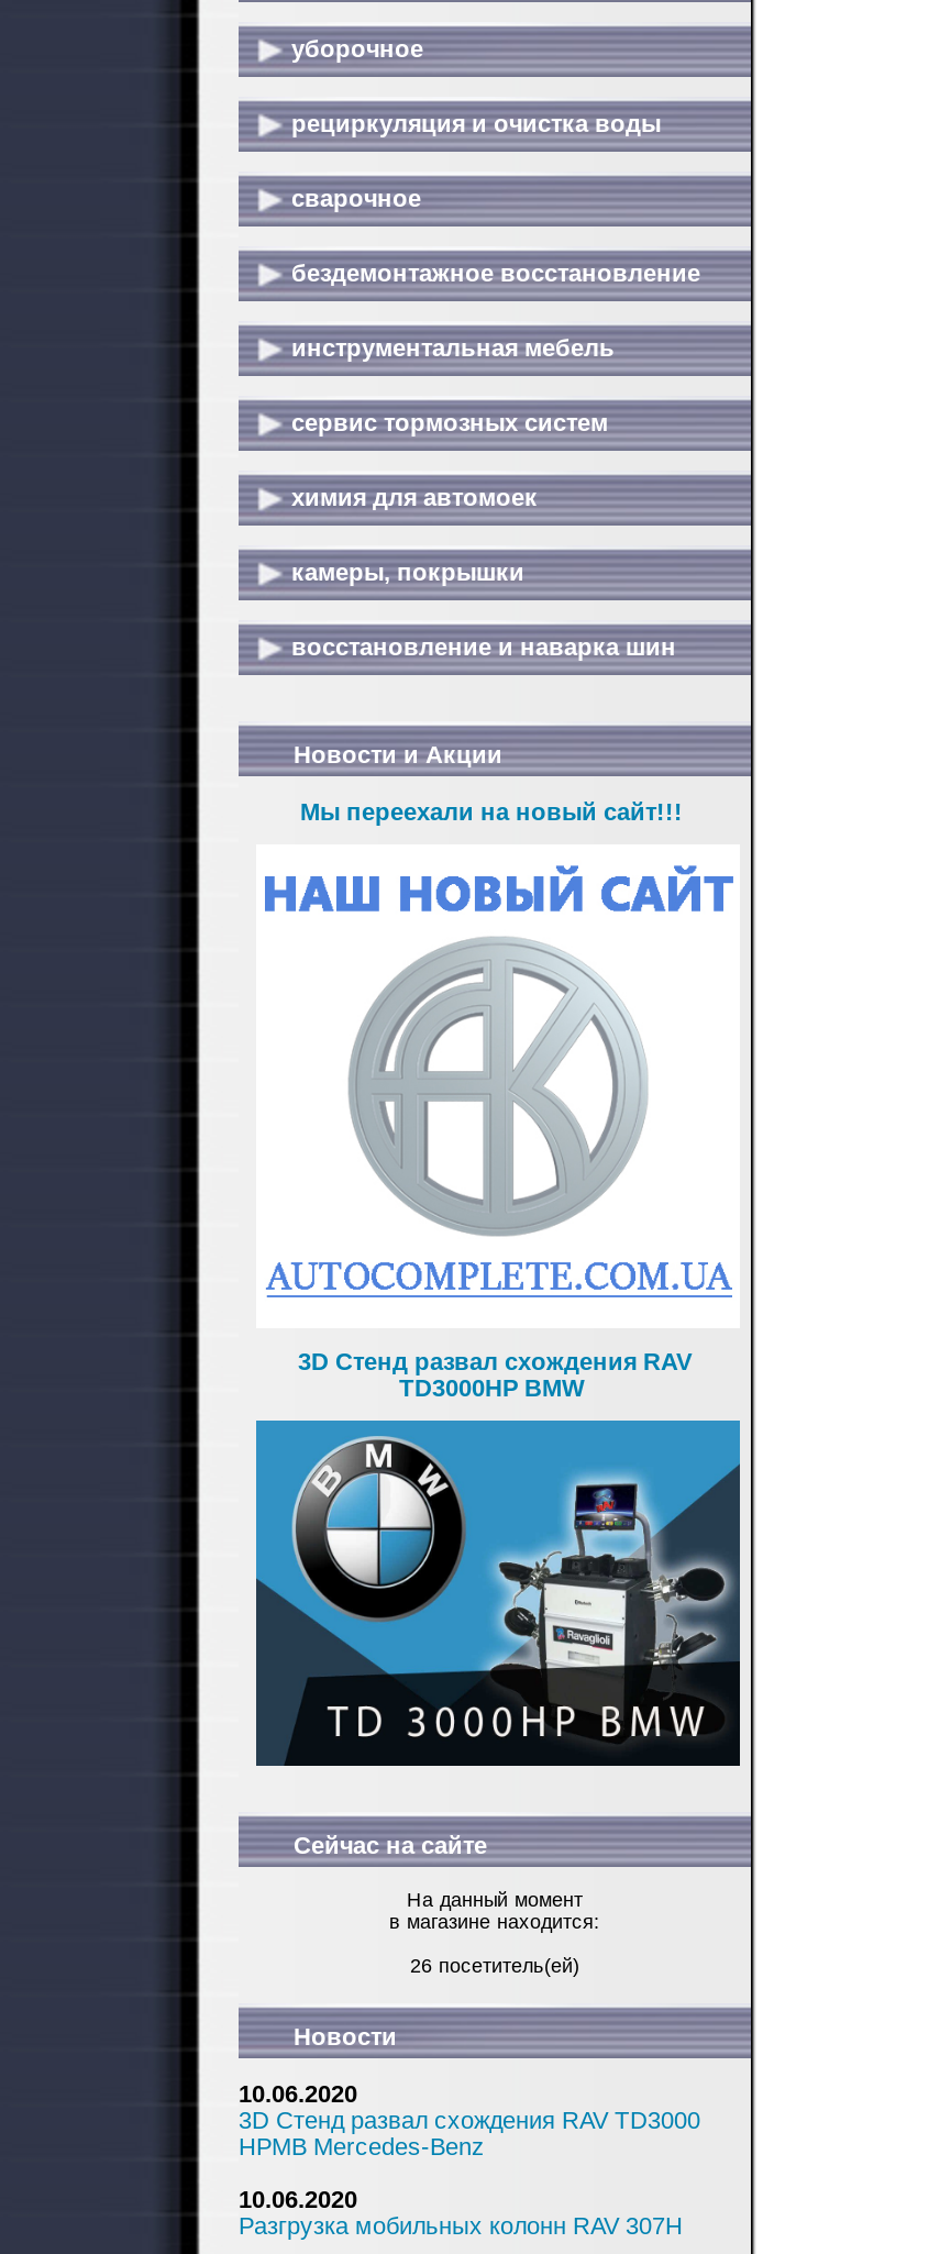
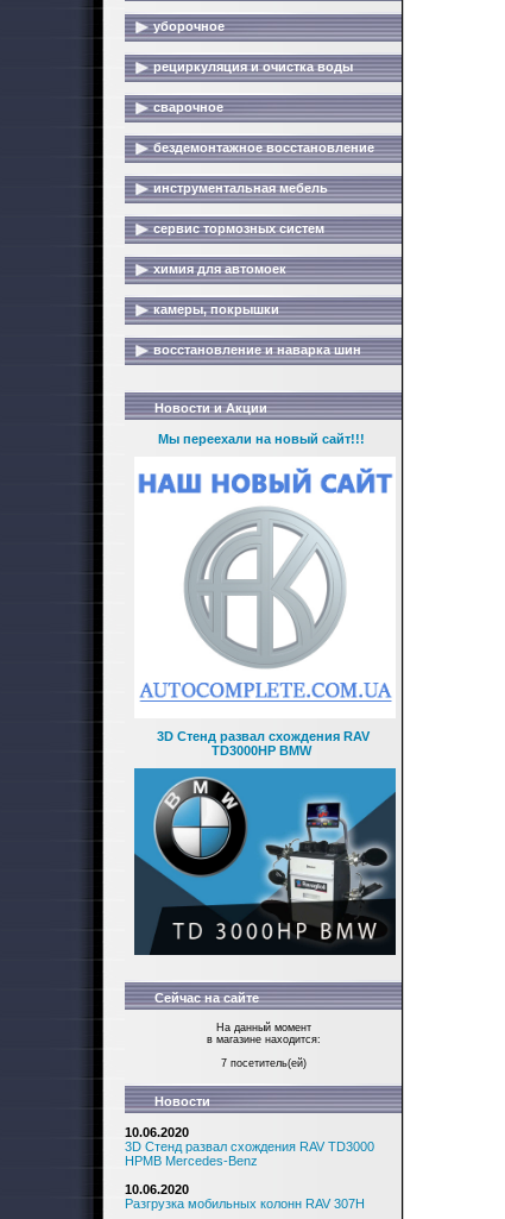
[410,1955,579,1977] 26 посетитель(ей) -> [220,1057,306,1069] 7 посетитель(ей)

